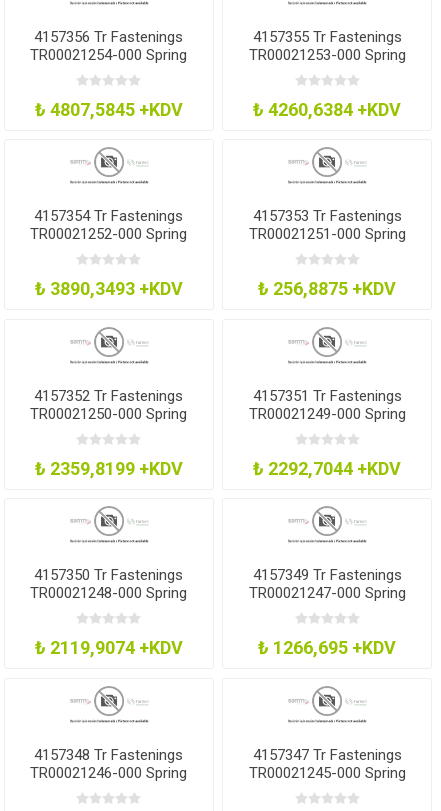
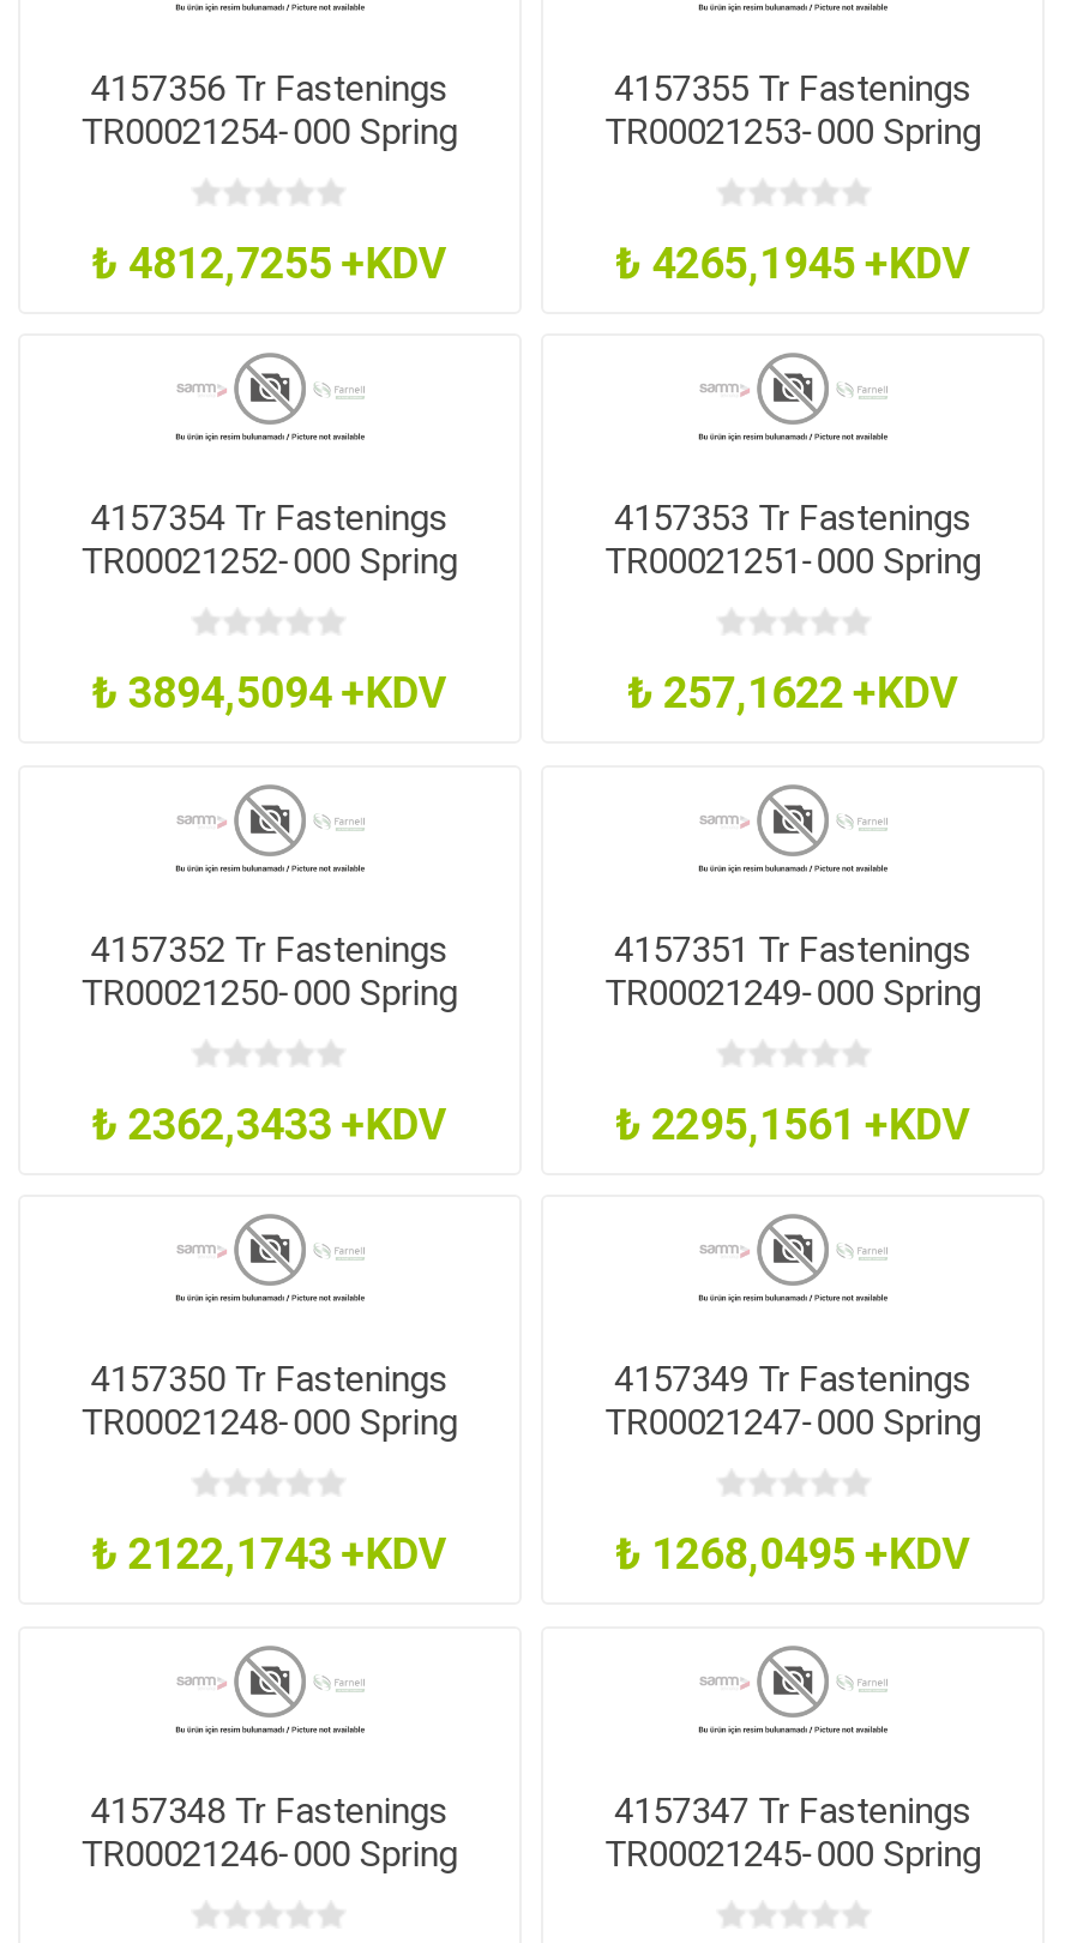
[35,99,183,120] ₺ 4807,5845 +KDV -> [92,237,447,288] ₺ 4812,7255 +KDV
[253,99,401,120] ₺ 4260,6384 +KDV -> [615,237,970,288] ₺ 4265,1945 +KDV
[35,278,183,299] ₺ 3890,3493 +KDV -> [92,668,447,718] ₺ 3894,5094 +KDV
[258,278,396,299] ₺ 256,8875 +KDV -> [627,668,959,718] ₺ 257,1622 +KDV
[35,458,183,479] ₺ 2359,8199 +KDV -> [92,1098,447,1149] ₺ 2362,3433 +KDV
[253,458,401,479] ₺ 2292,7044 +KDV -> [615,1098,970,1149] ₺ 2295,1561 +KDV
[35,637,183,658] ₺ 2119,9074 +KDV -> [92,1529,447,1579] ₺ 2122,1743 +KDV
[258,637,396,658] ₺ 1266,695 +KDV -> [615,1529,970,1579] ₺ 1268,0495 +KDV

